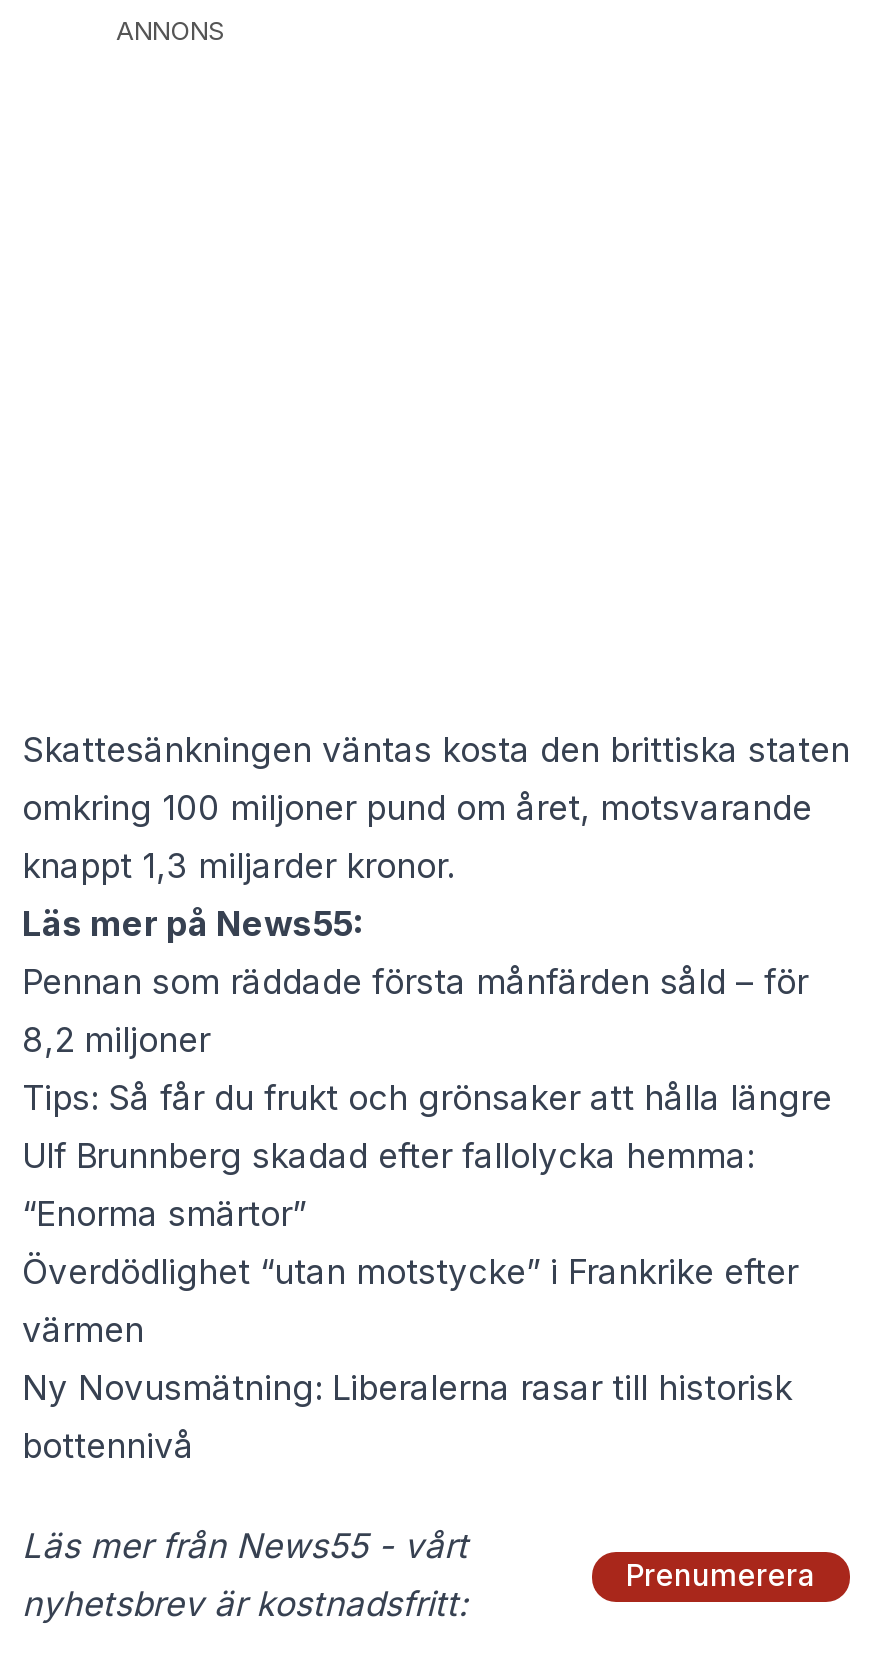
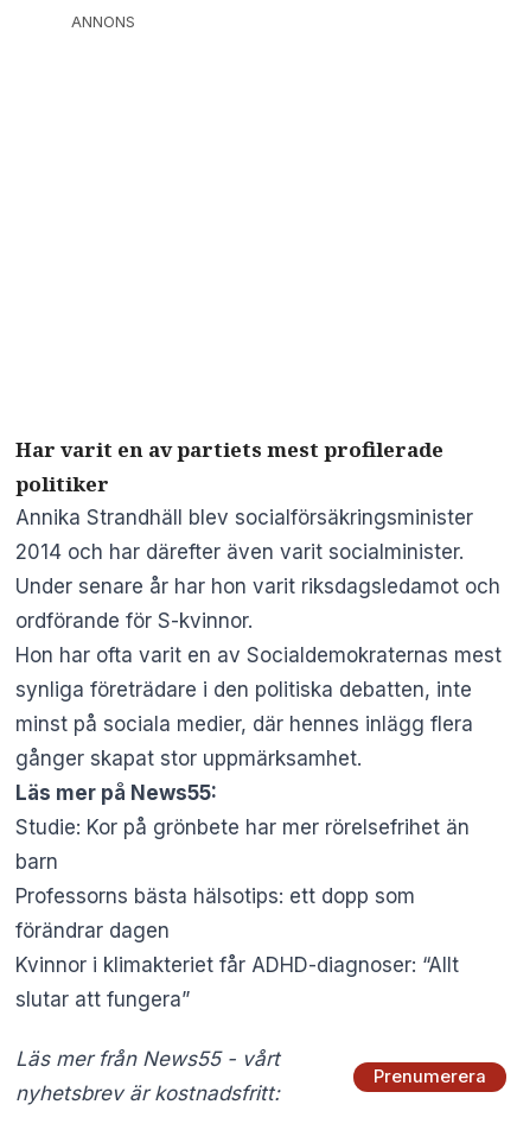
[22,730,850,886] Skattesänkningen väntas kosta den brittiska staten | omkring 100 miljoner pund om året, motsvarande | knappt 1,3 miljarder kronor. -> [15,435,502,770] Har varit en av partiets mest profilerade | politiker | Annika Strandhäll blev socialförsäkringsminister | 2014 och har därefter även varit socialminister. | Under senare år har hon varit riksdagsledamot och | ordförande för S-kvinnor. | Hon har ofta varit en av Socialdemokraternas mest | synliga företrädare i den politiska debatten, inte | minst på sociala medier, där hennes inlägg flera | gånger skapat stor uppmärksamhet.
moved [22,904,362,944] -> [15,781,217,805]: Läs mer på News55:
[22,962,832,1466] Pennan som räddade första månfärden såld – för | 8,2 miljoner | Tips: Så får du frukt och grönsaker att hålla längre | Ulf Brunnberg skadad efter fallolycka hemma: | “Enorma smärtor” | Överdödlighet “utan motstycke” i Frankrike efter | värmen | Ny Novusmätning: Liberalerna rasar till historisk | bottennivå -> [15,815,470,1011] Studie: Kor på grönbete har mer rörelsefrihet än | barn | Professorns bästa hälsotips: ett dopp som | förändrar dagen | Kvinnor i klimakteriet får ADHD-diagnoser: “Allt | slutar att fungera”

